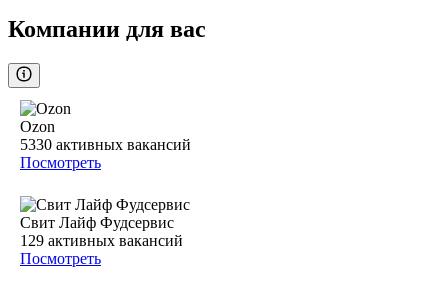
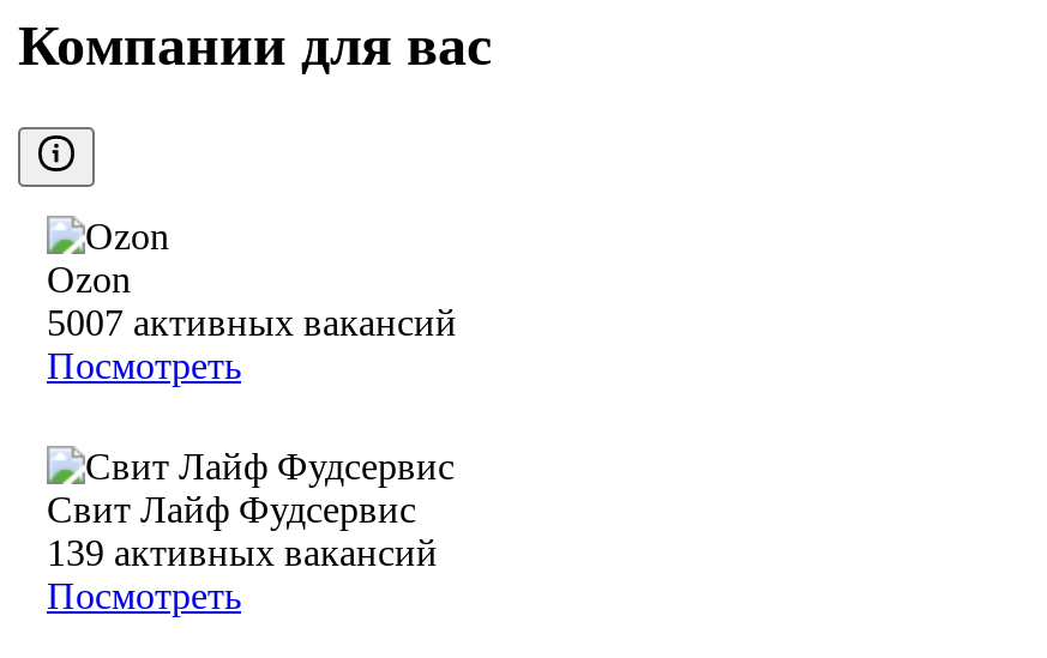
[20,136,191,153] 5330 активных вакансий -> [47,303,457,344] 5007 активных вакансий
[20,232,183,249] 129 активных вакансий -> [47,533,438,574] 139 активных вакансий

